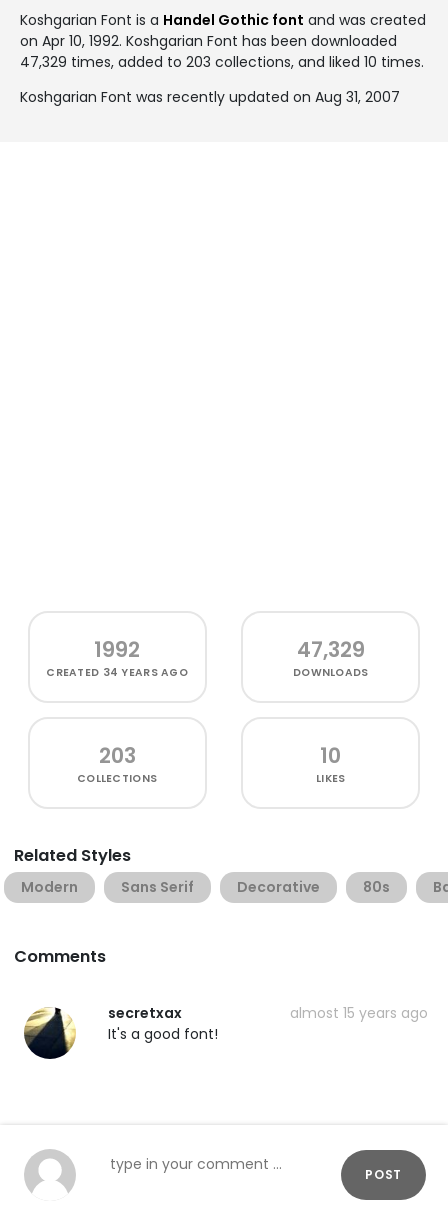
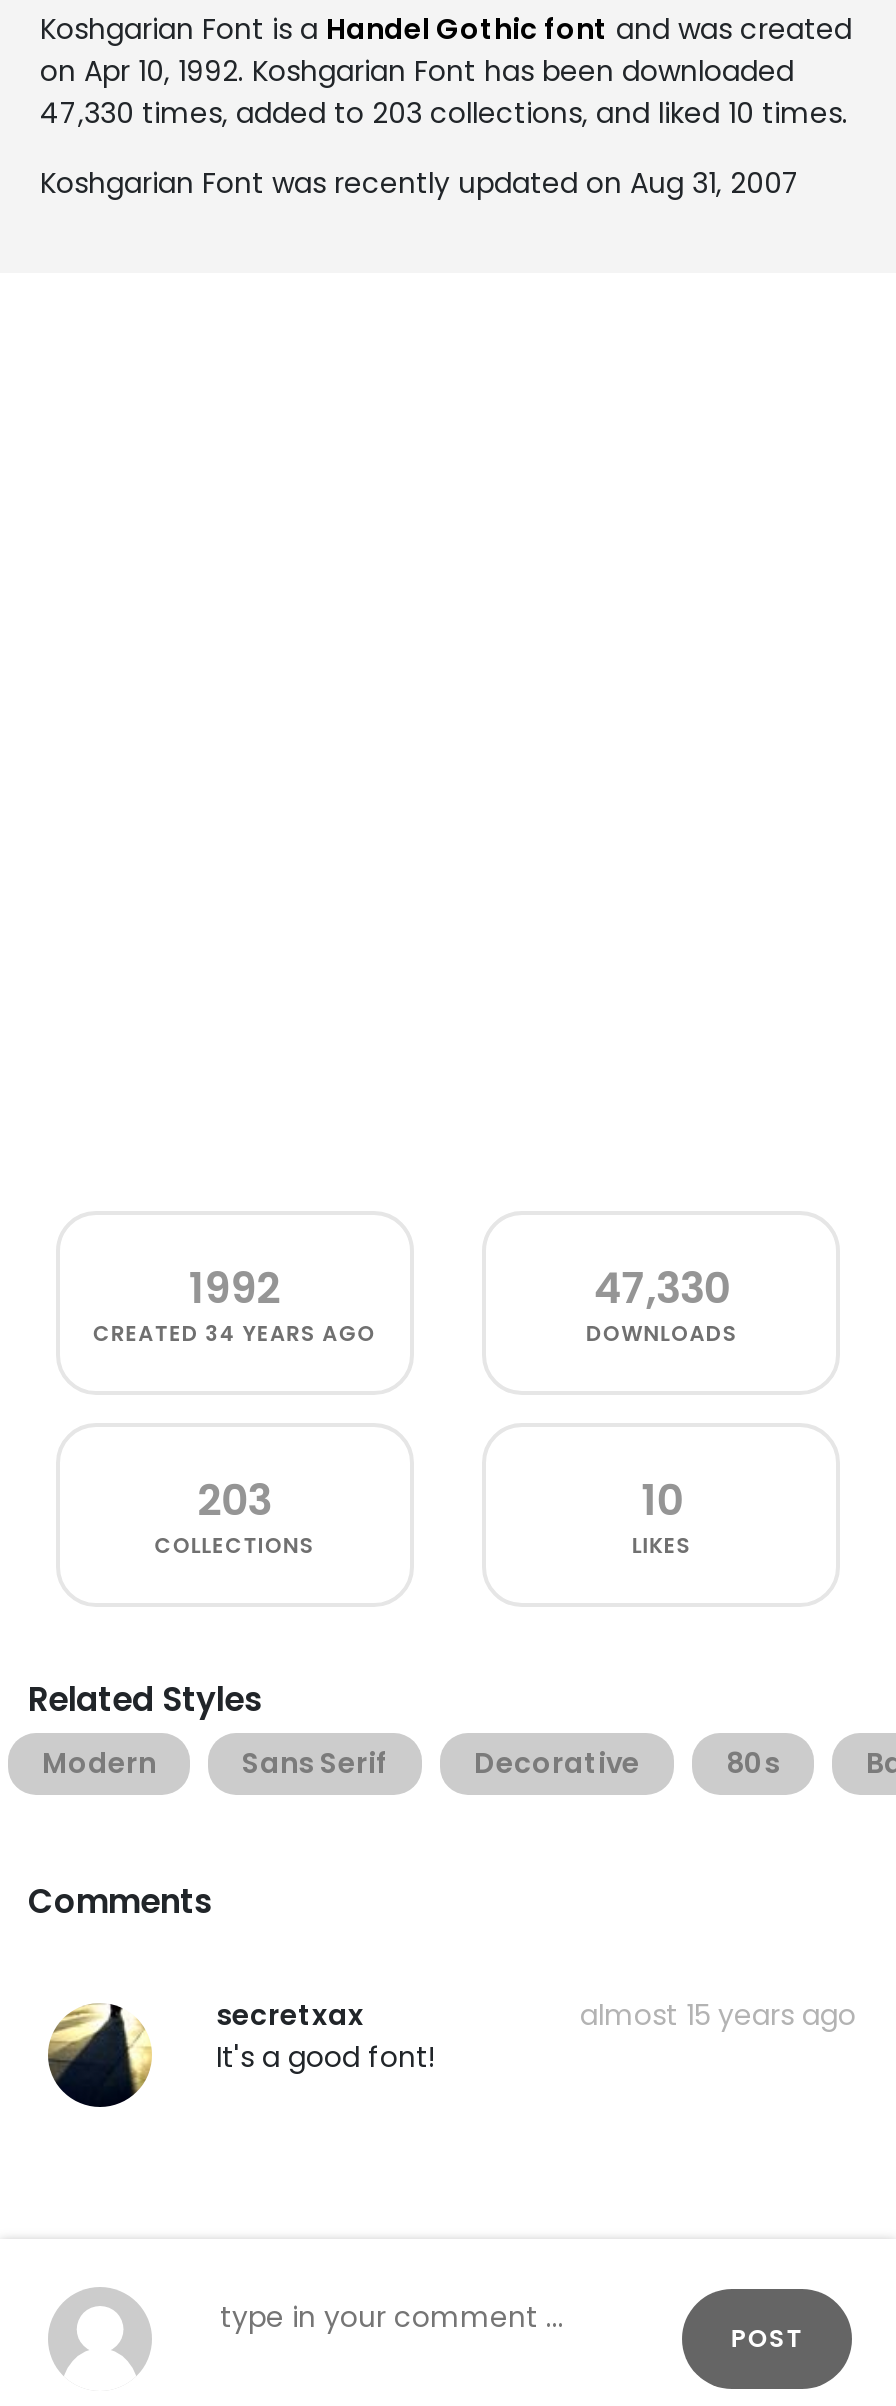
[20,52,424,72] 47,329 times, added to 203 collections, and liked 10 times. -> [40,93,848,133] 47,330 times, added to 203 collections, and liked 10 times.
[297,635,365,664] 47,329 -> [594,1259,730,1317] 47,330

